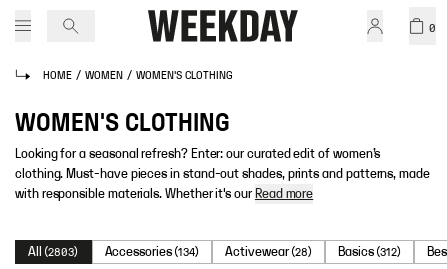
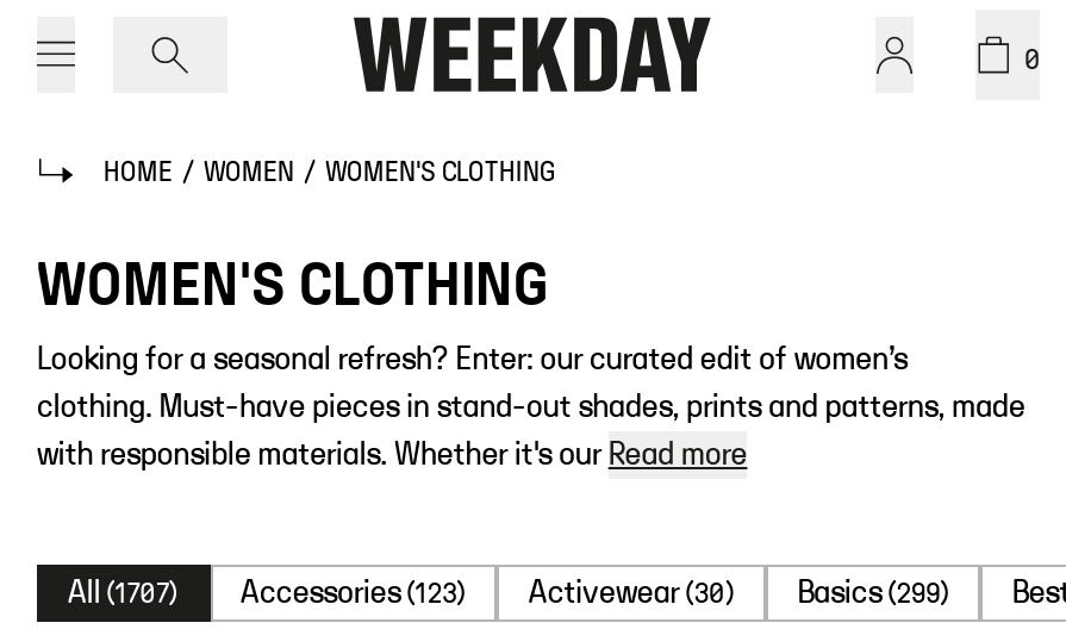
[28,245,78,259] All (2803) -> [68,577,179,610] All (1707)
[104,245,199,259] Accessories (134) -> [241,577,467,610] Accessories (123)
[225,245,312,259] Activewear (28) -> [529,577,735,610] Activewear (30)
[338,245,401,259] Basics (312) -> [797,577,950,610] Basics (299)

